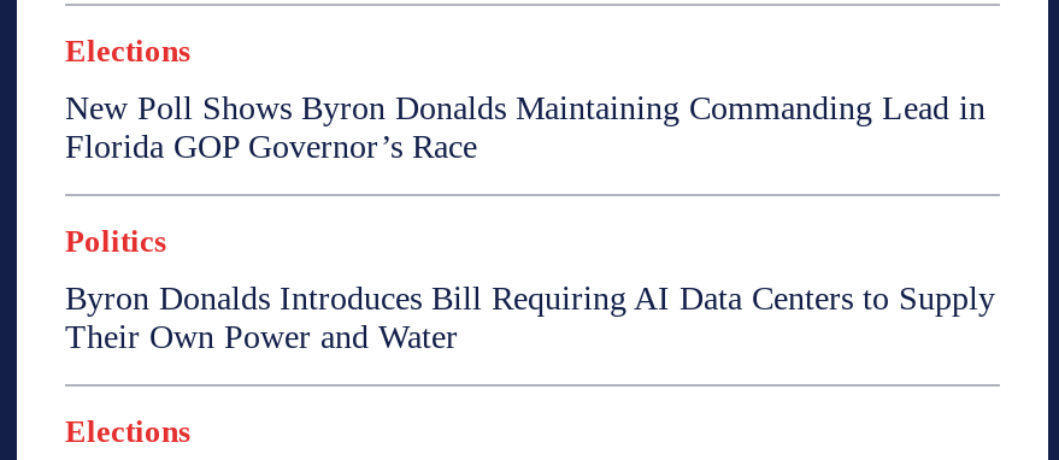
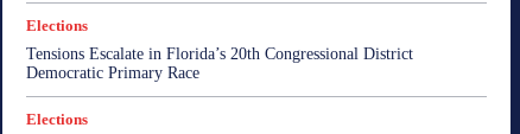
[65,90,995,355] New Poll Shows Byron Donalds Maintaining Commanding Lead in | Florida GOP Governor’s Race | Politics | Byron Donalds Introduces Bill Requiring AI Data Centers to Supply | Their Own Power and Water -> [26,45,413,81] Tensions Escalate in Florida’s 20th Congressional District | Democratic Primary Race

